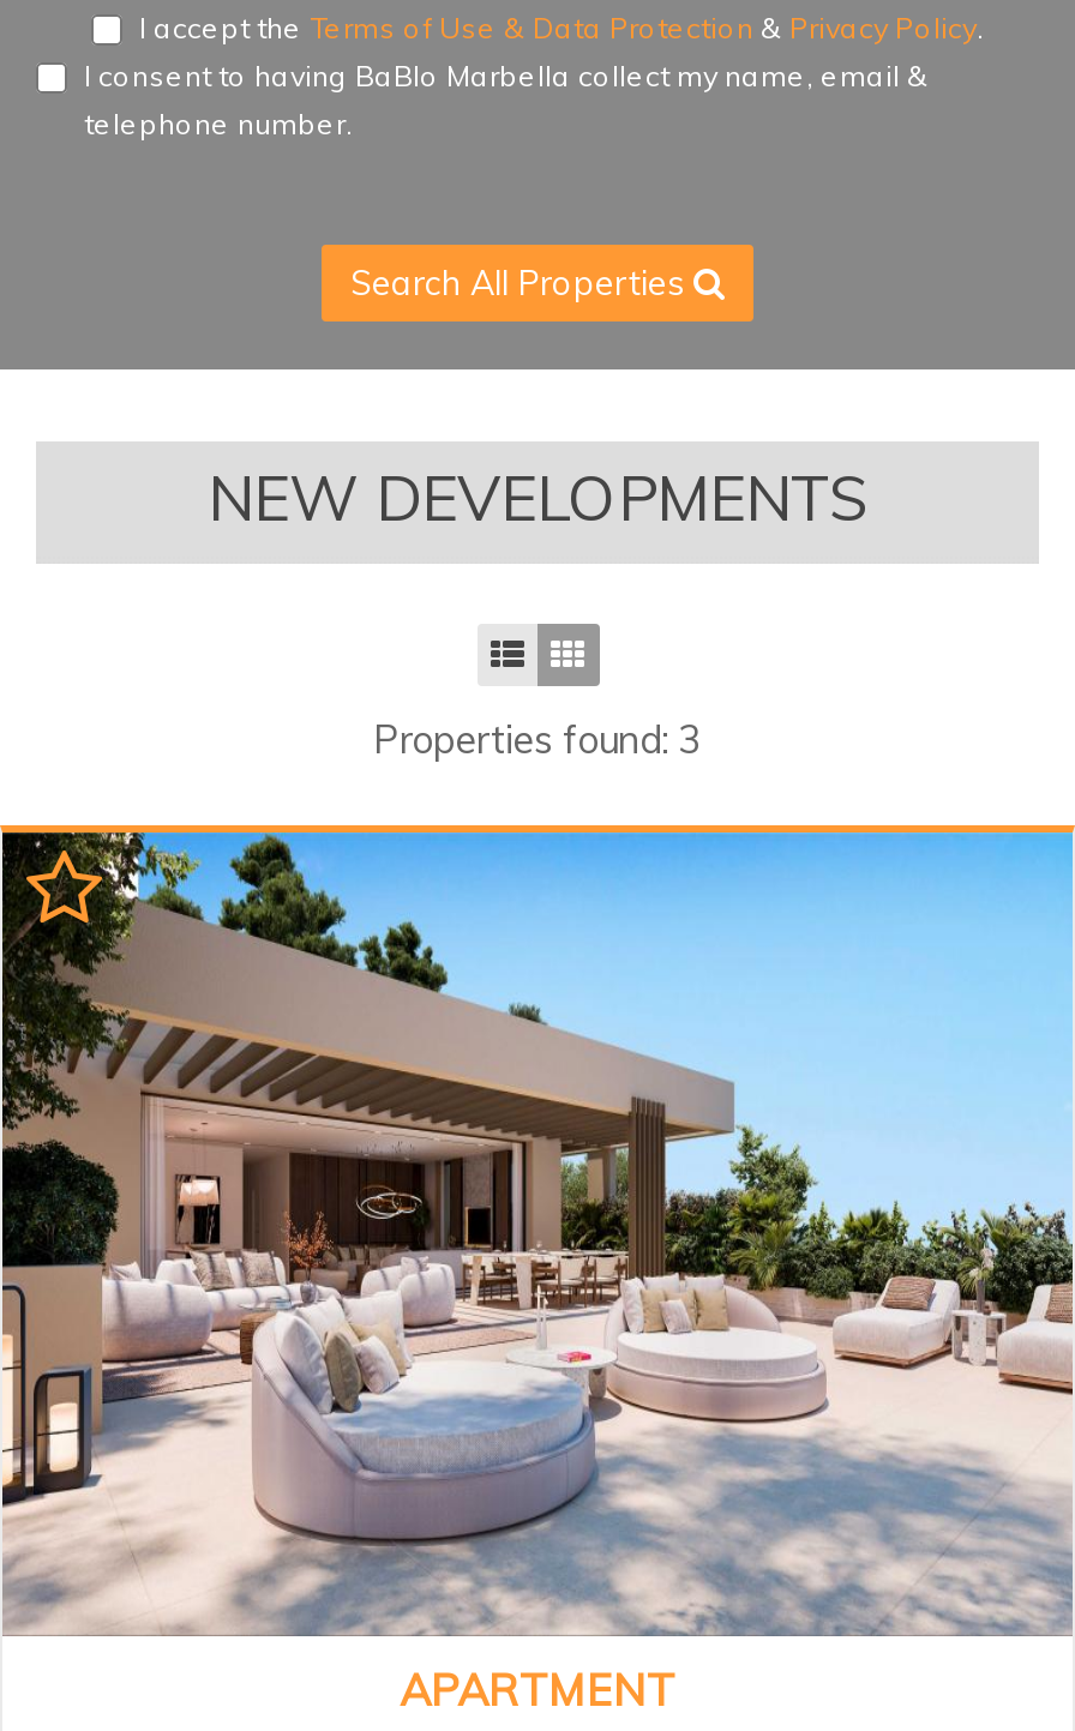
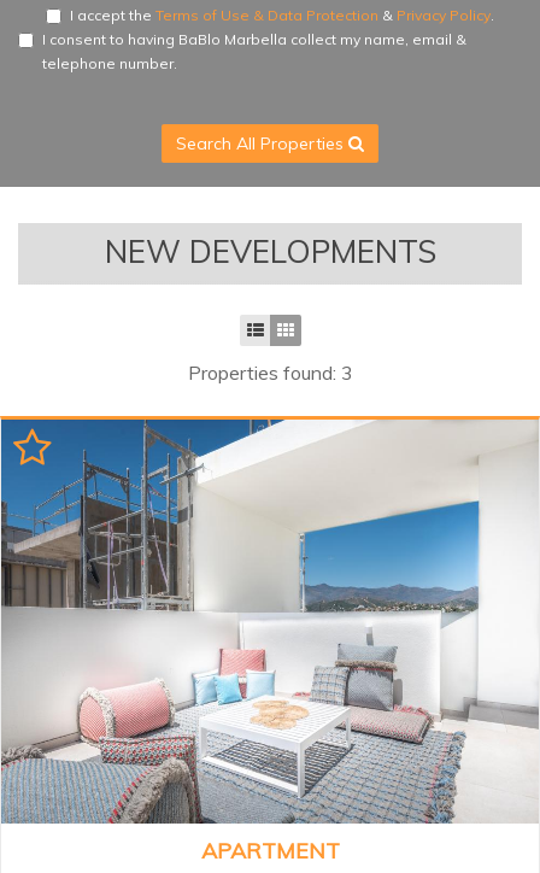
[7,830,1068,1636] [image] -> [4,418,536,824] [image]

